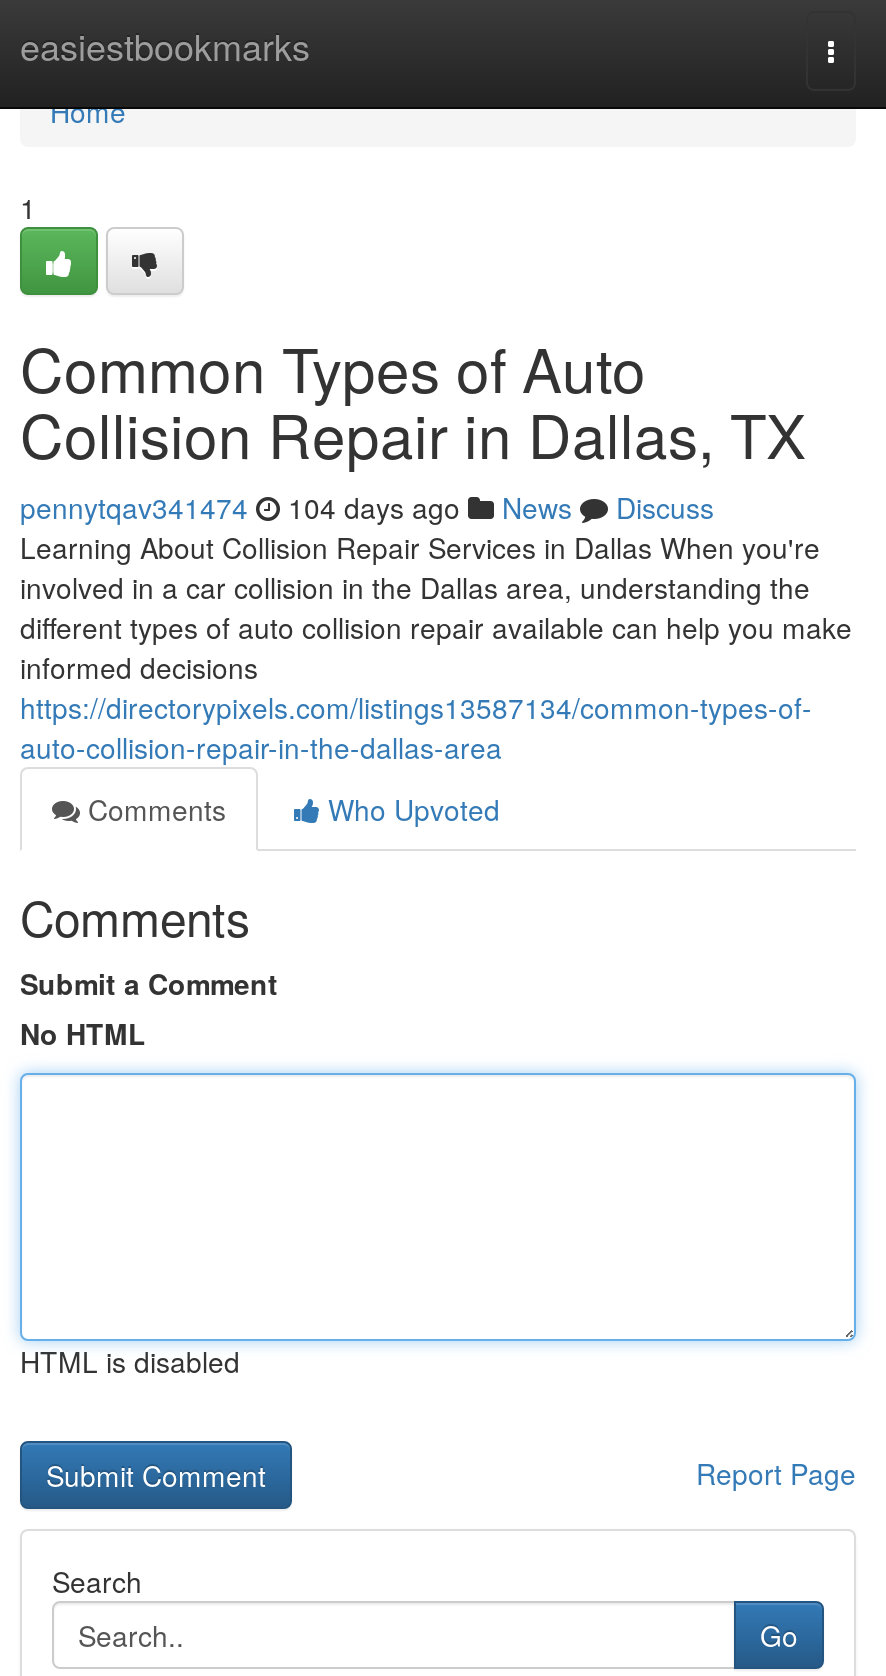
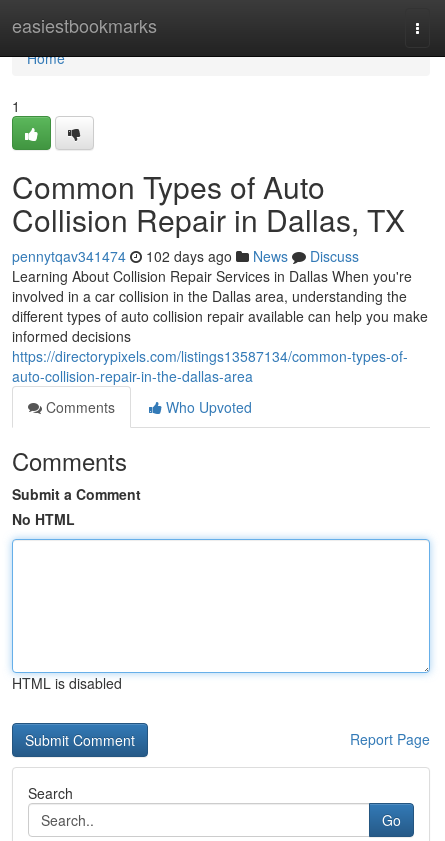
[20,487,714,527] pennytqav341474 104 days ago News Discuss -> [12,246,359,266] pennytqav341474 102 days ago News Discuss

